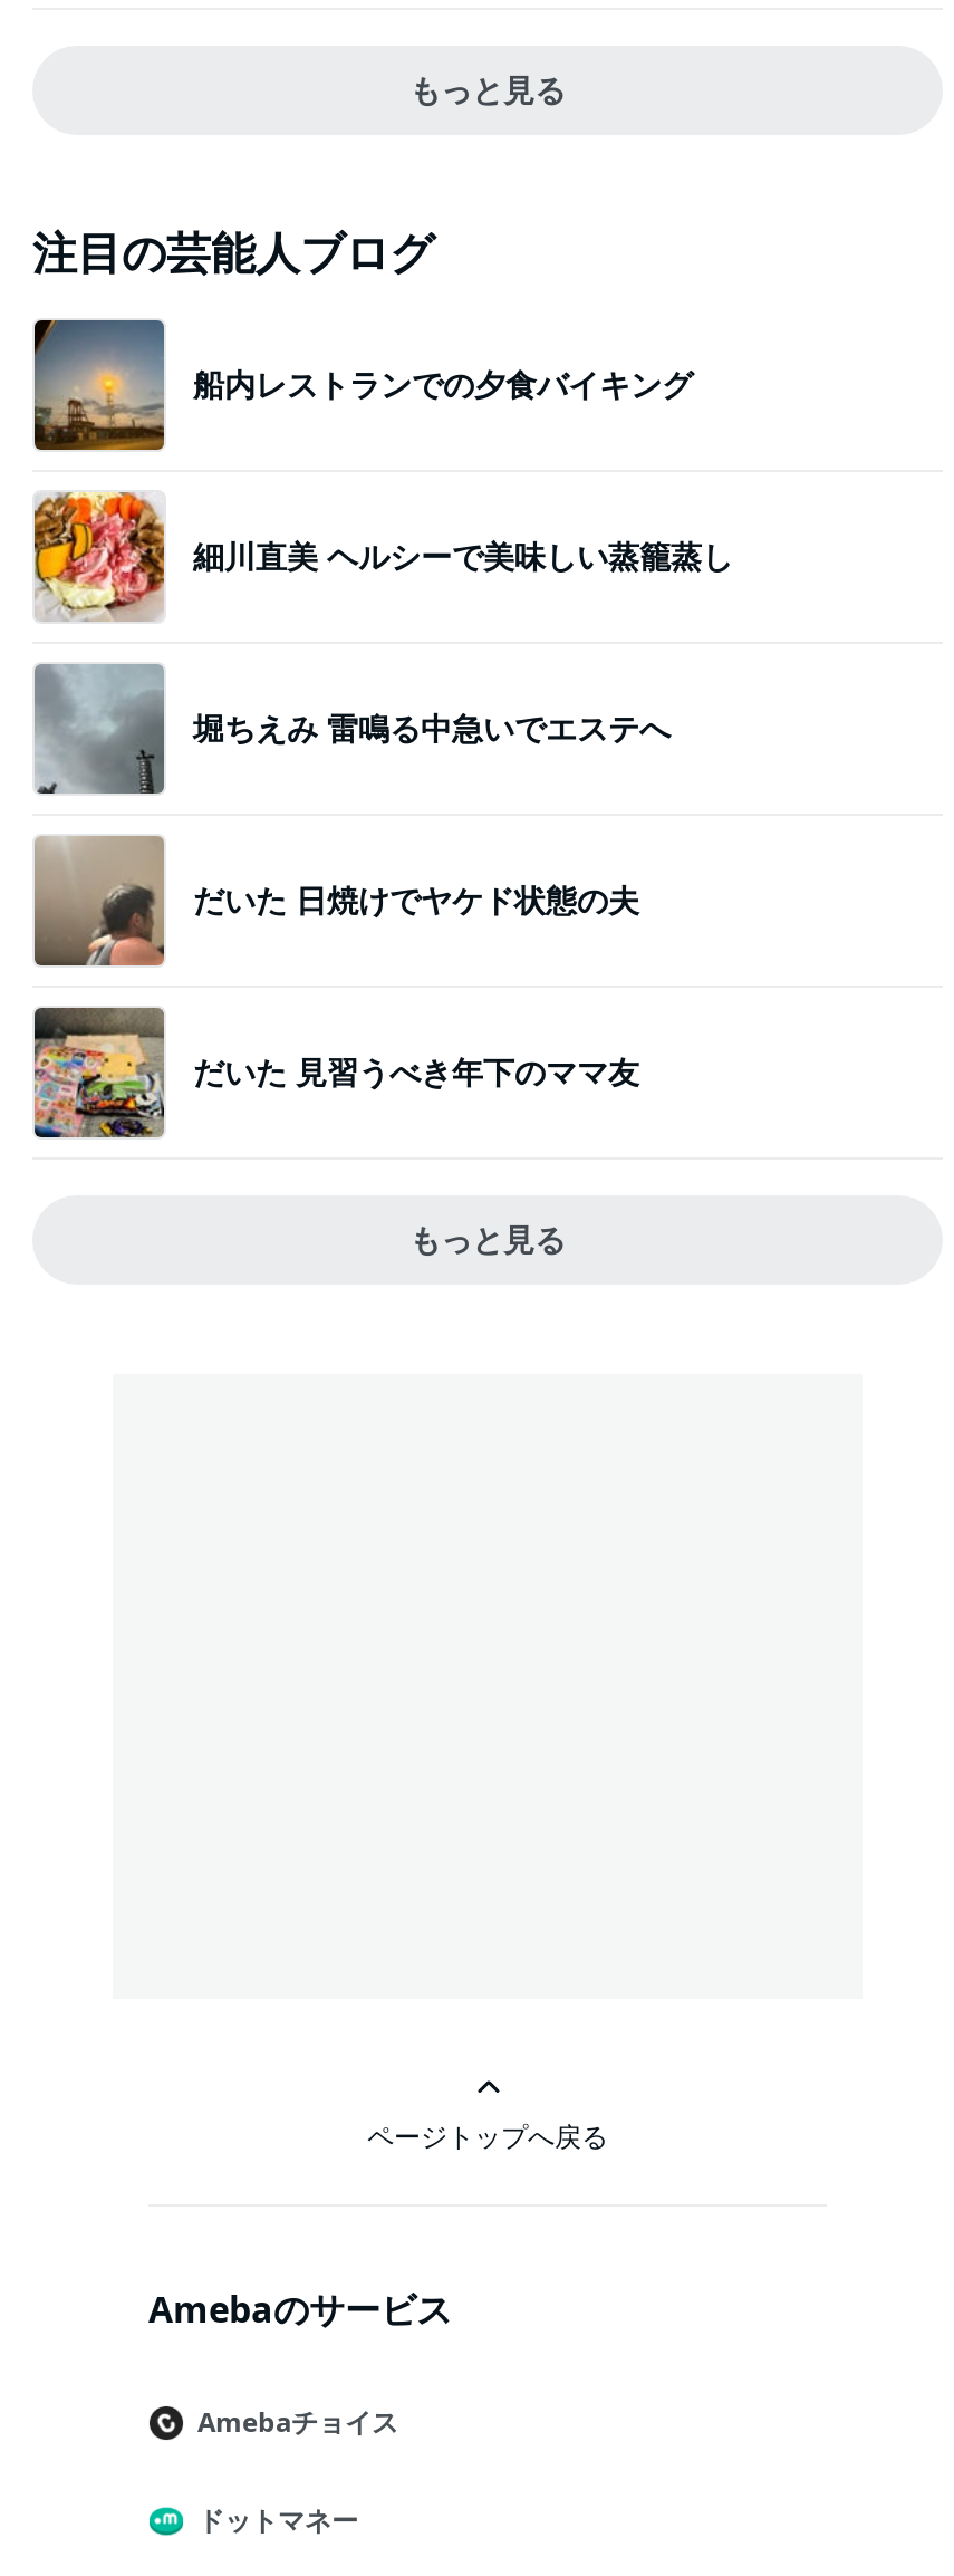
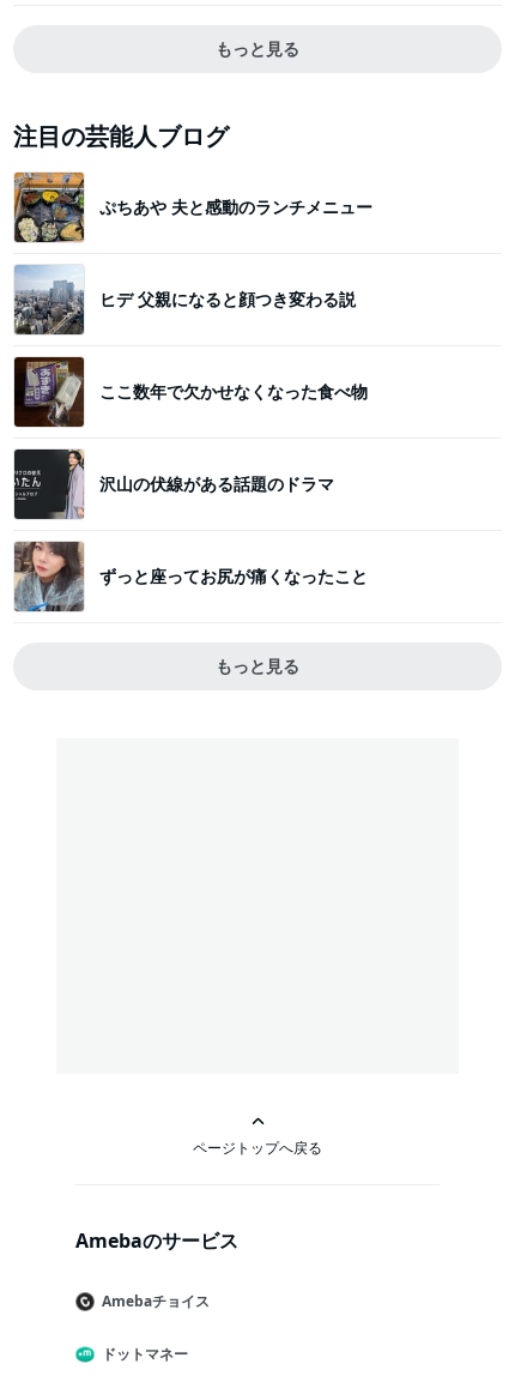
[32,318,693,452] [image] | 船内レストランでの夕食バイキング -> [13,171,372,243] [image] | ぷちあや 夫と感動のランチメニュー
[32,490,733,622] [image] | 細川直美 ヘルシーで美味しい蒸籠蒸し -> [14,265,356,336] [image] | ヒデ 父親になると顔つき変わる説
[32,662,671,796] [image] | 堀ちえみ 雷鳴る中急いでエステへ -> [13,356,368,428] [image] | ここ数年で欠かせなくなった食べ物
[32,834,639,968] [image] | だいた 日焼けでヤケド状態の夫 -> [13,448,334,519] [image] | 沢山の伏線がある話題のドラマ
[32,1008,639,1140] [image] | だいた 見習うべき年下のママ友 -> [13,542,368,612] [image] | ずっと座ってお尻が痛くなったこと

